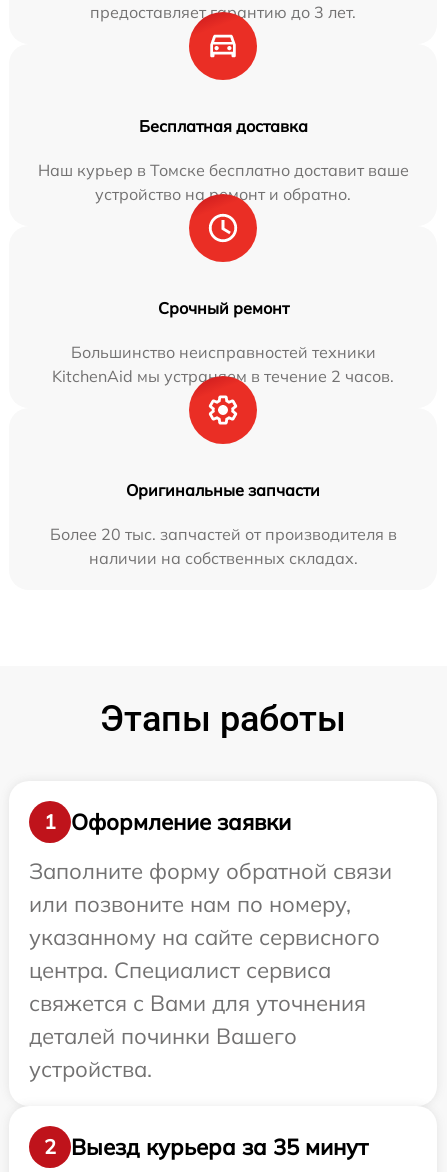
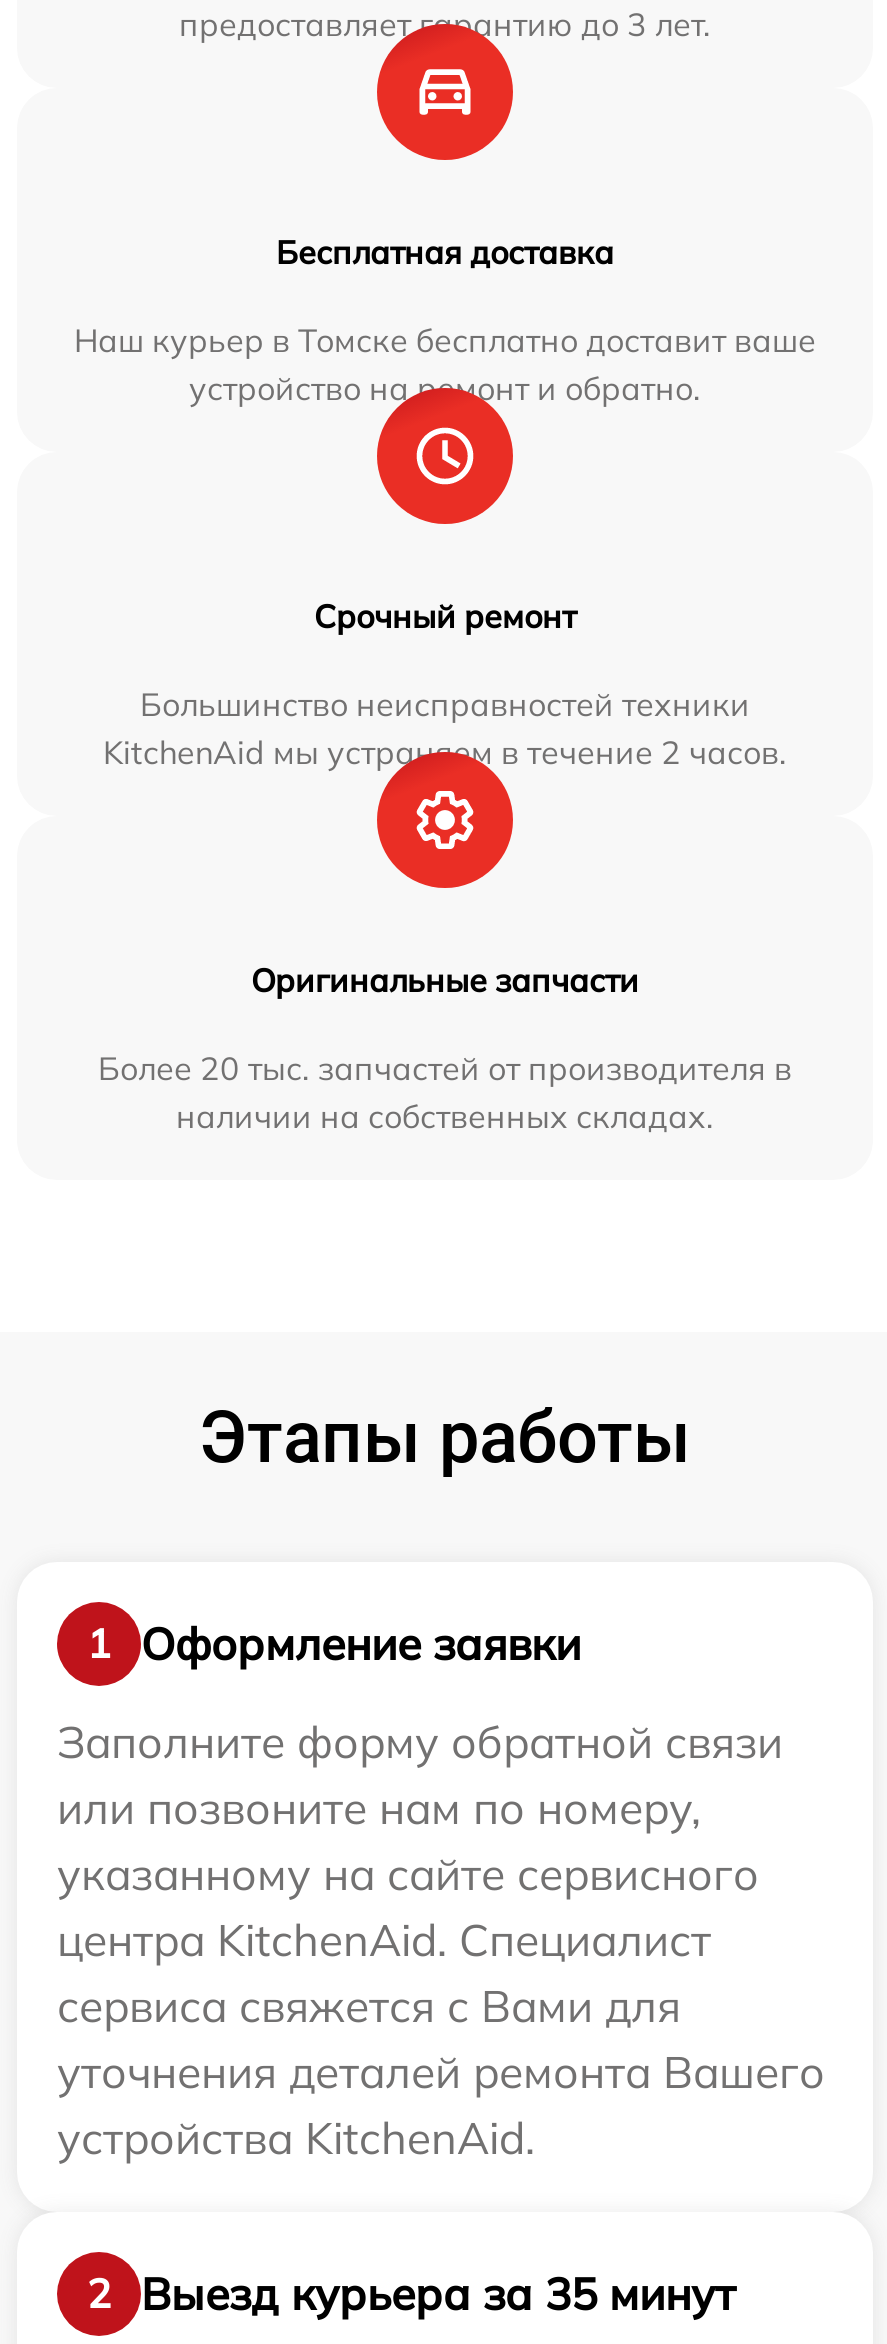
[29,956,366,1083] центра. Специалист сервиса | свяжется с Вами для уточнения | деталей починки Вашего | устройства. -> [57,1912,825,2166] центра KitchenAid. Специалист | сервиса свяжется с Вами для | уточнения деталей ремонта Вашего | устройства KitchenAid.

